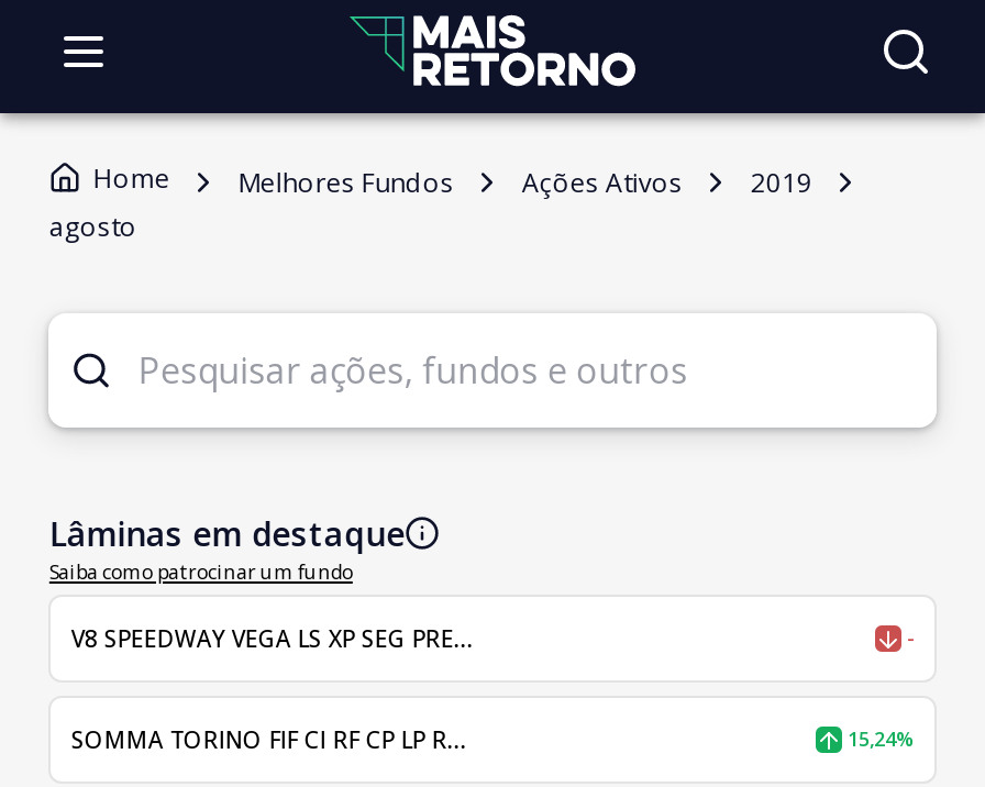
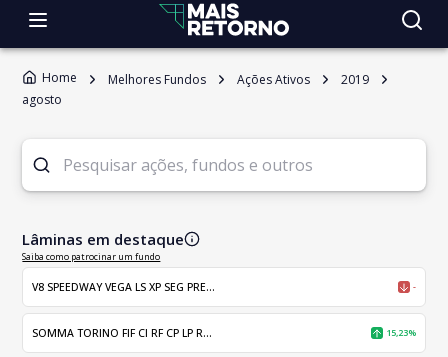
[848,724,914,753] 15,24% -> [385,326,415,339] 15,23%

